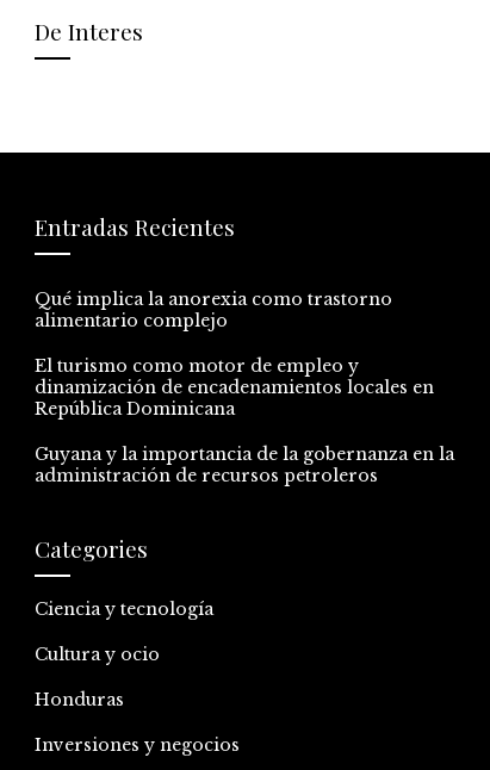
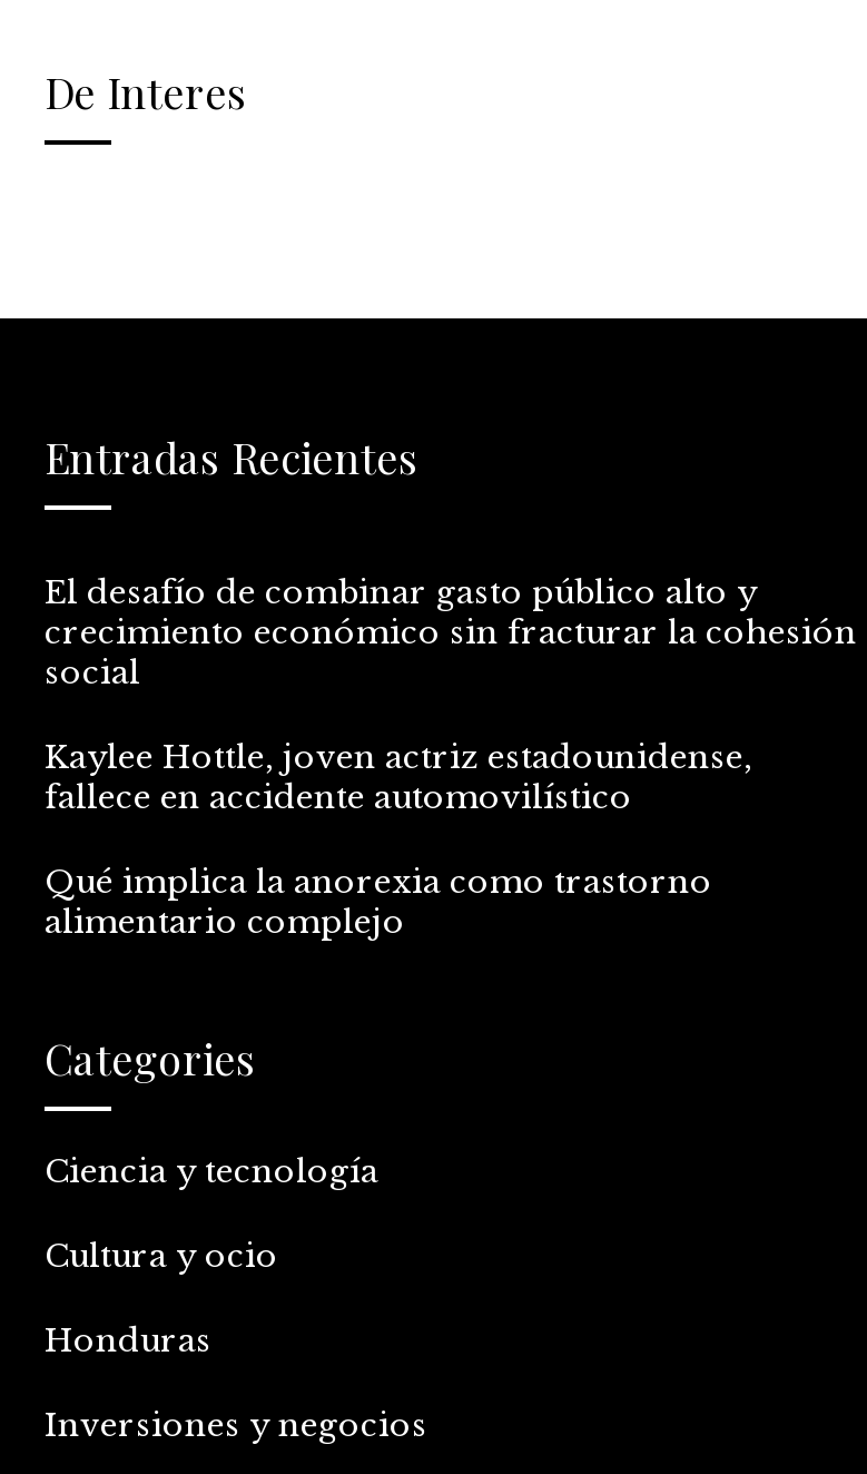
none -> [45,571,857,816] El desafío de combinar gasto público alto y | crecimiento económico sin fracturar la cohesión | social | Kaylee Hottle, joven actriz estadounidense, | fallece en accidente automovilístico
moved [35,289,392,331] -> [45,861,712,941]: Qué implica la anorexia como trastorno | alimentario complejo
[35,355,454,486] El turismo como motor de empleo y | dinamización de encadenamientos locales en | República Dominicana | Guyana y la importancia de la gobernanza en la | administración de recursos petroleros -> none

